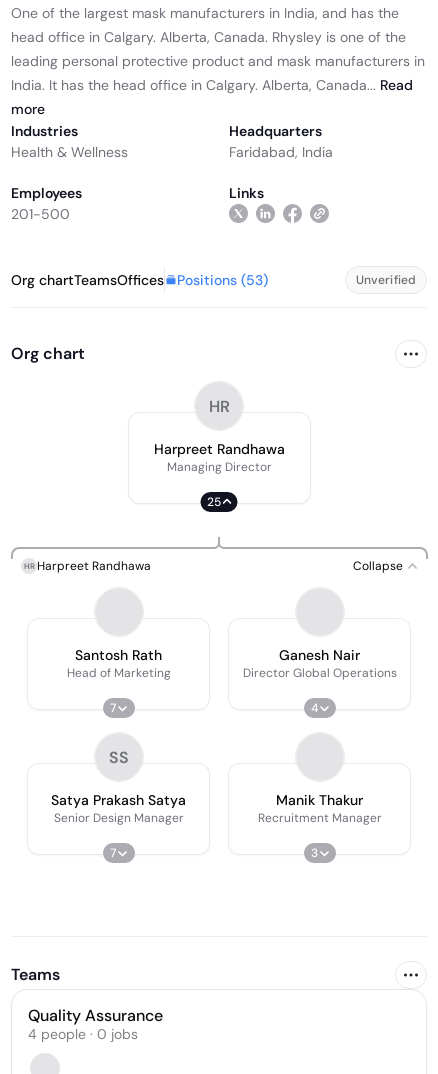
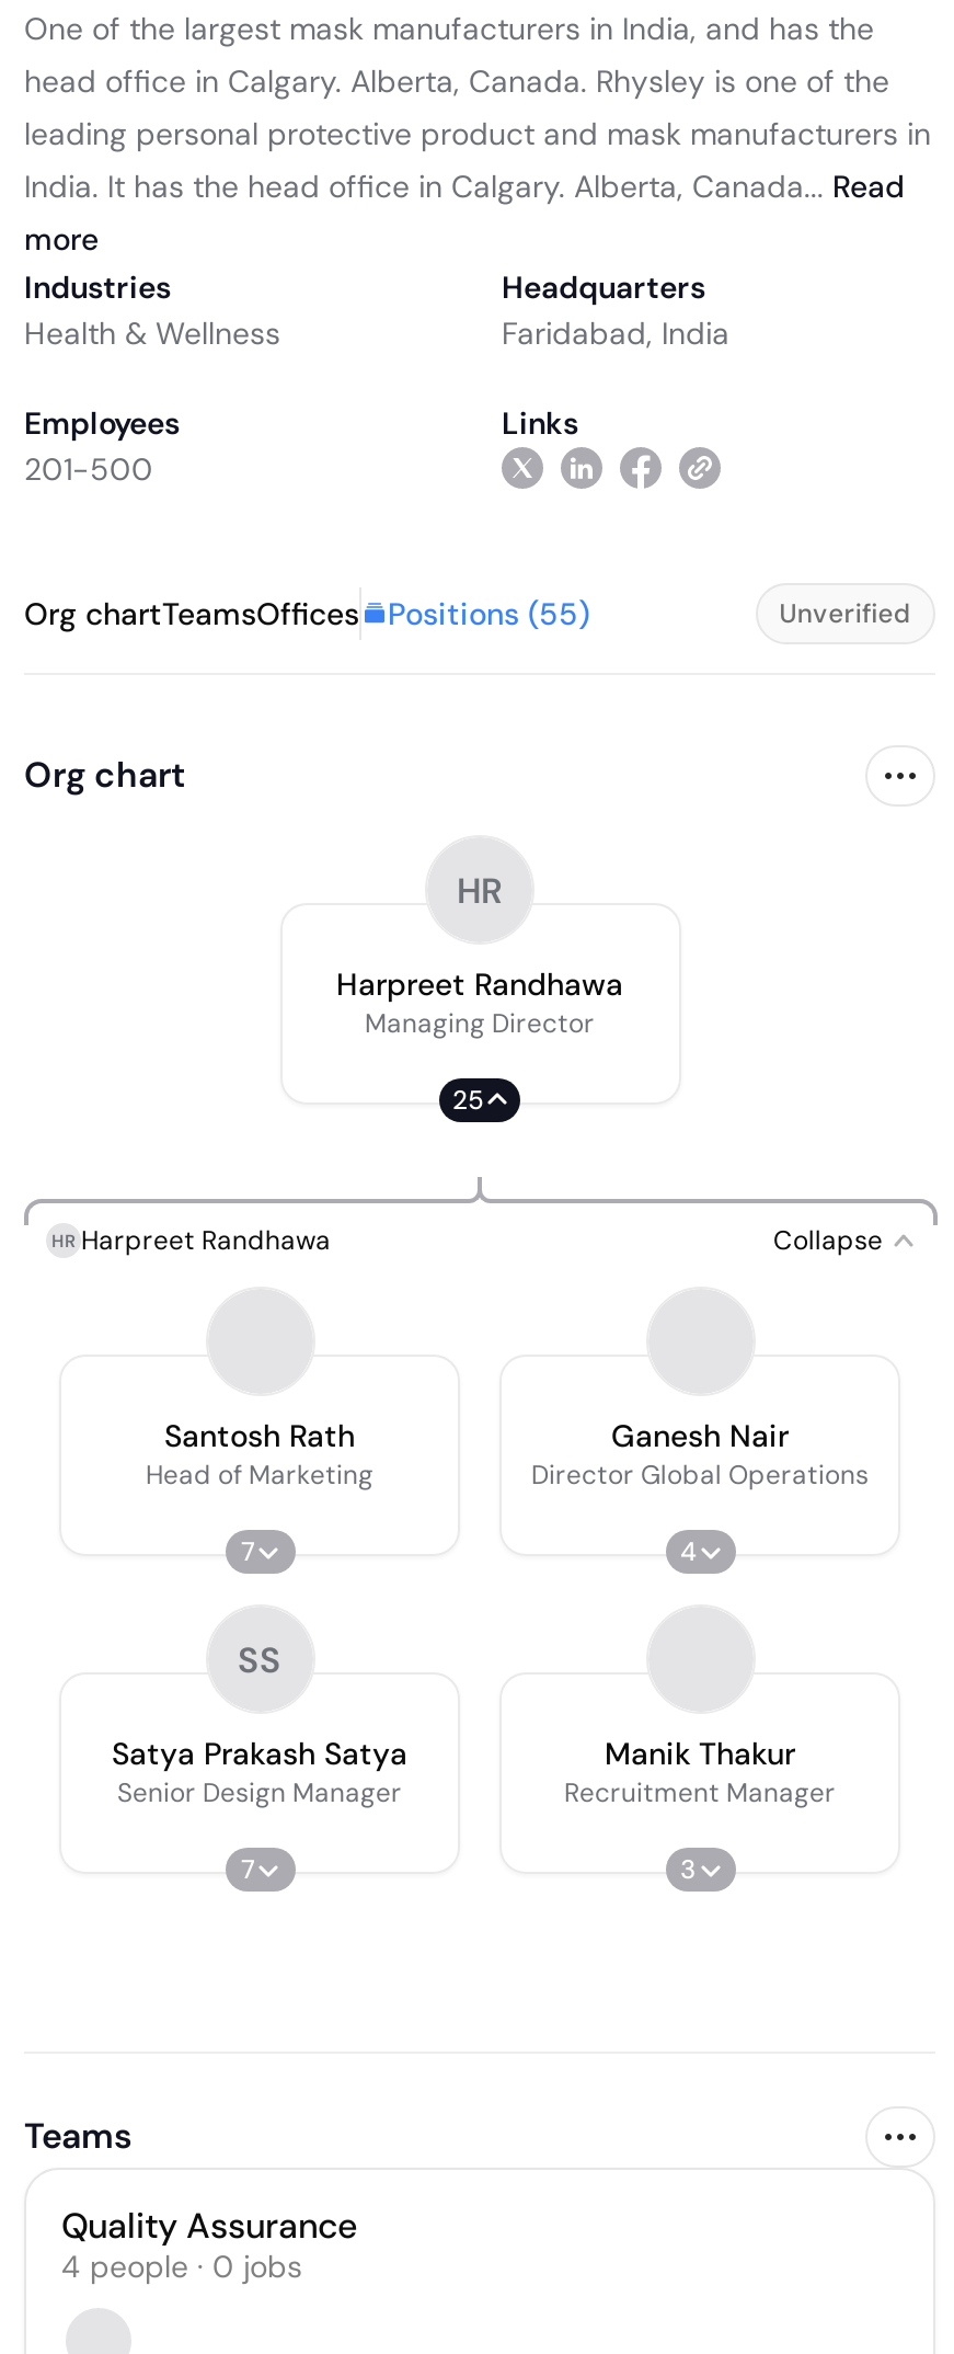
[11,271,268,289] Org chartTeamsOffices Positions (53) -> [24,594,589,633] Org chartTeamsOffices Positions (55)

